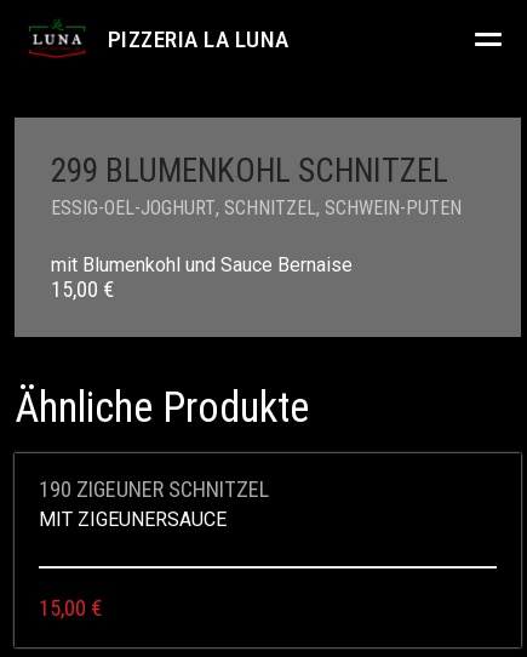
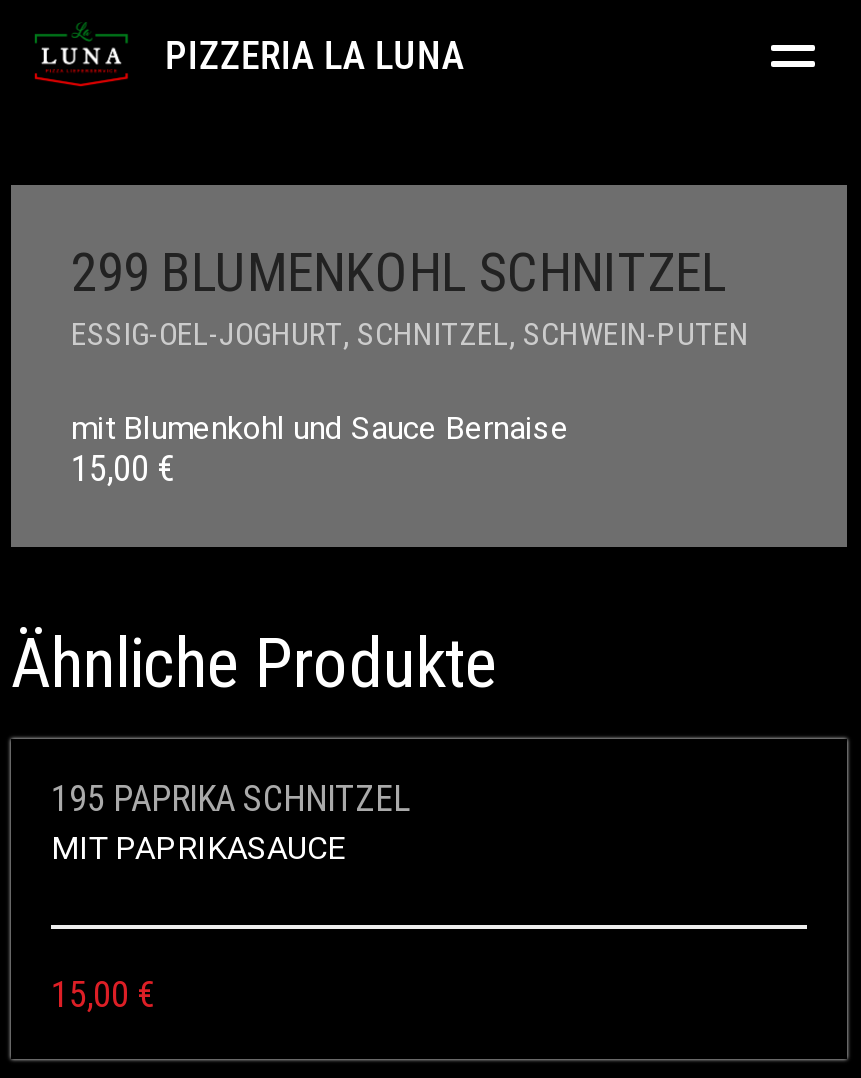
[39,476,269,501] 190 ZIGEUNER SCHNITZEL -> [51,776,409,818] 195 PAPRIKA SCHNITZEL
[39,507,227,530] MIT ZIGEUNERSAUCE -> [51,828,345,866] MIT PAPRIKASAUCE

